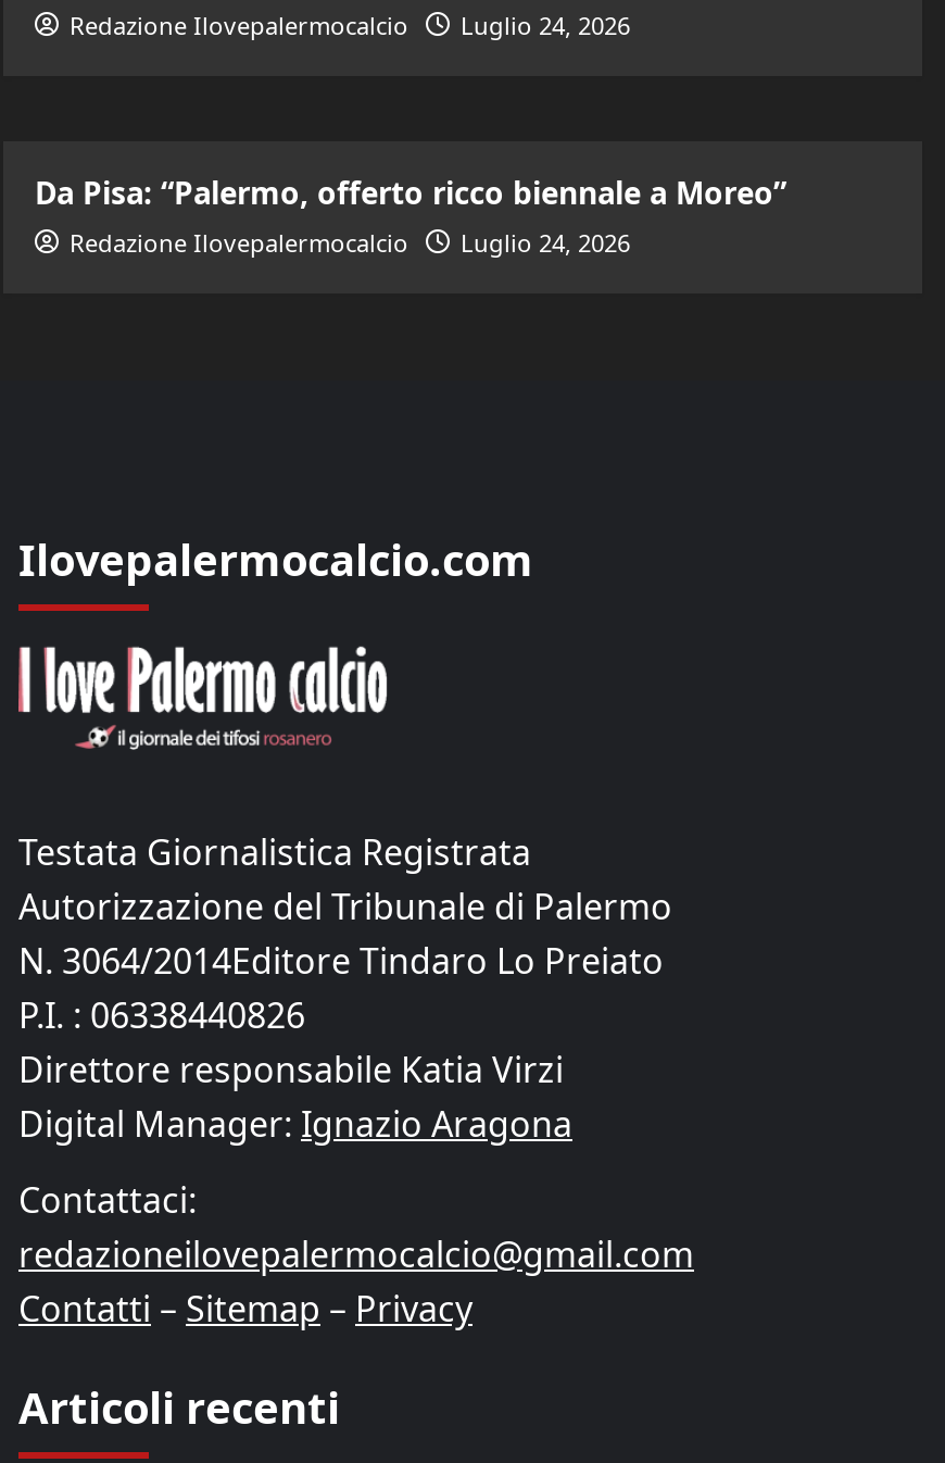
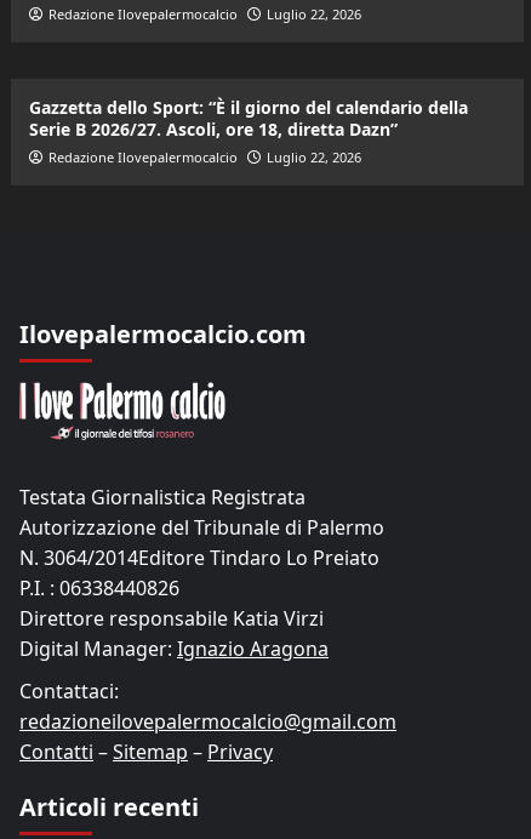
[70,9,630,42] Redazione Ilovepalermocalcio Luglio 24, 2026 -> [48,5,361,23] Redazione Ilovepalermocalcio Luglio 22, 2026
[35,172,786,214] Da Pisa: “Palermo, offerto ricco biennale a Moreo” -> [28,96,467,141] Gazzetta dello Sport: “È il giorno del calendario della | Serie B 2026/27. Ascoli, ore 18, diretta Dazn”
[70,227,630,259] Redazione Ilovepalermocalcio Luglio 24, 2026 -> [48,148,361,166] Redazione Ilovepalermocalcio Luglio 22, 2026

